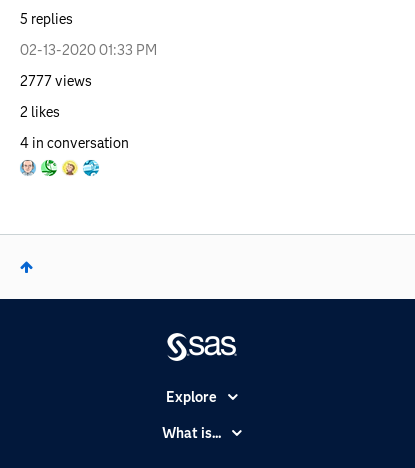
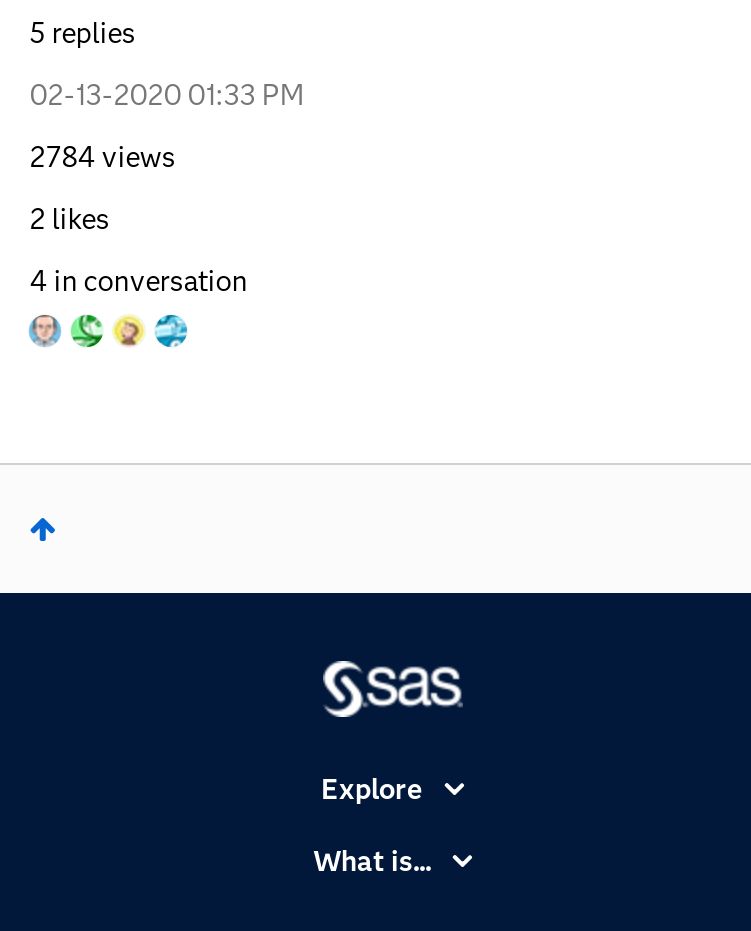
[20,72,92,90] 2777 views -> [30,138,176,174] 2784 views

